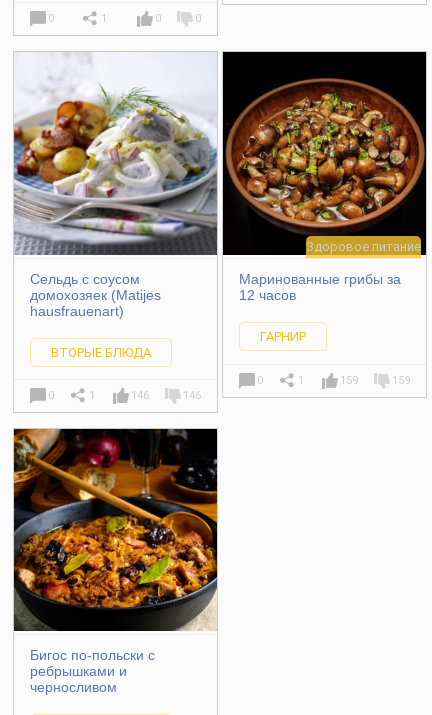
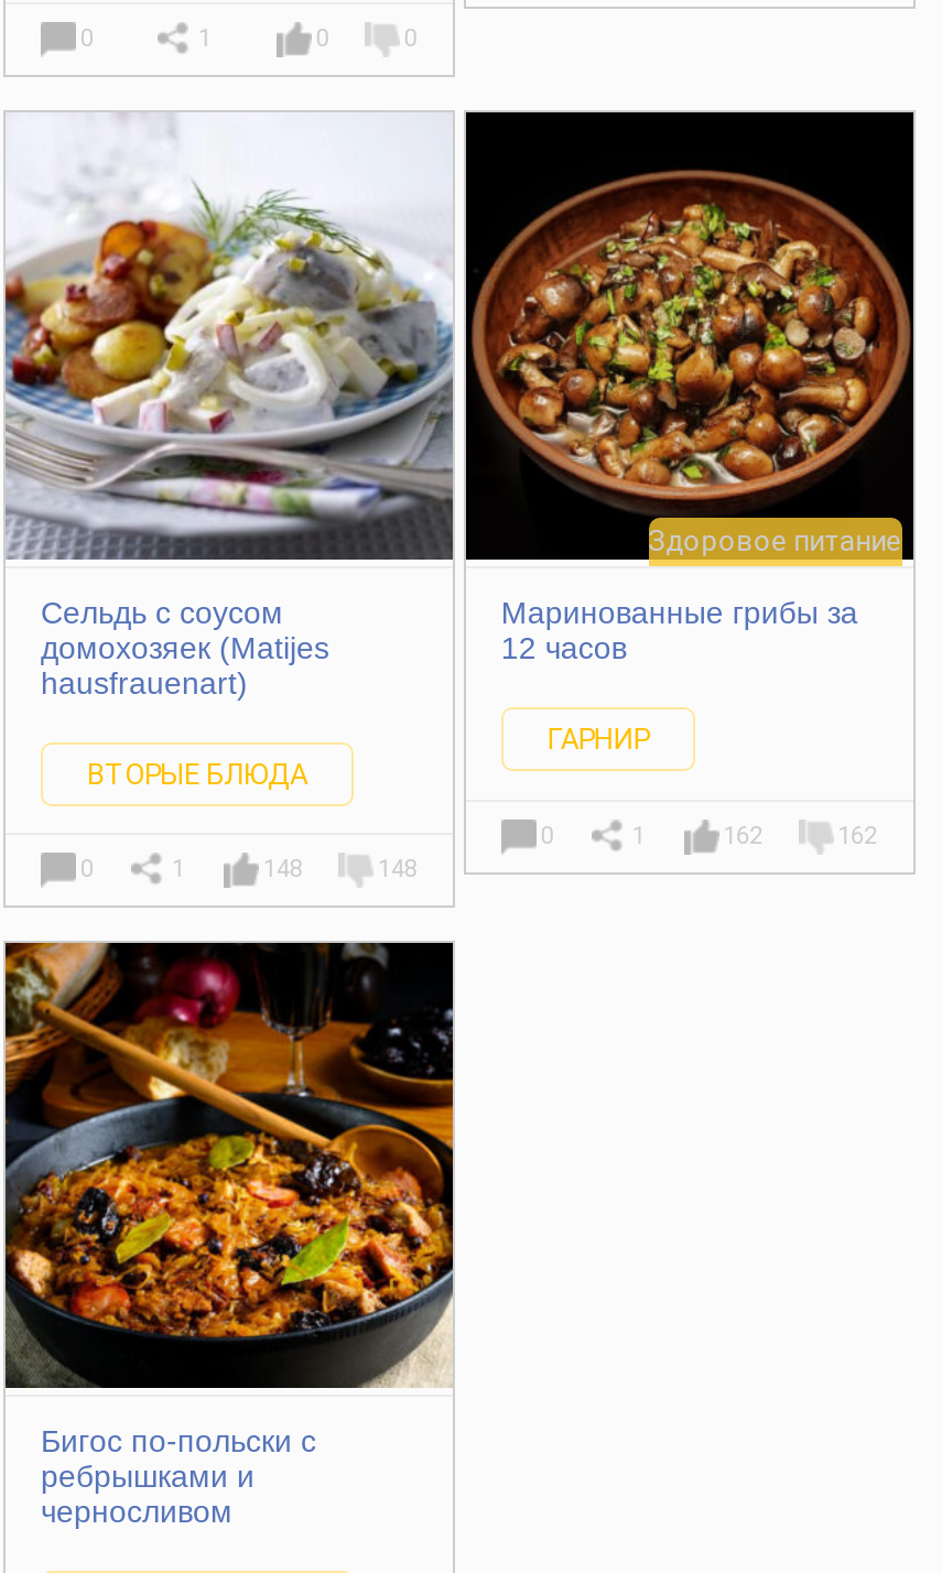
[340,374,358,387] 159 -> [723,822,763,851] 162
[392,374,410,387] 159 -> [838,822,877,851] 162
[131,389,149,402] 146 -> [263,855,303,884] 148
[183,389,201,402] 146 -> [377,855,417,884] 148

